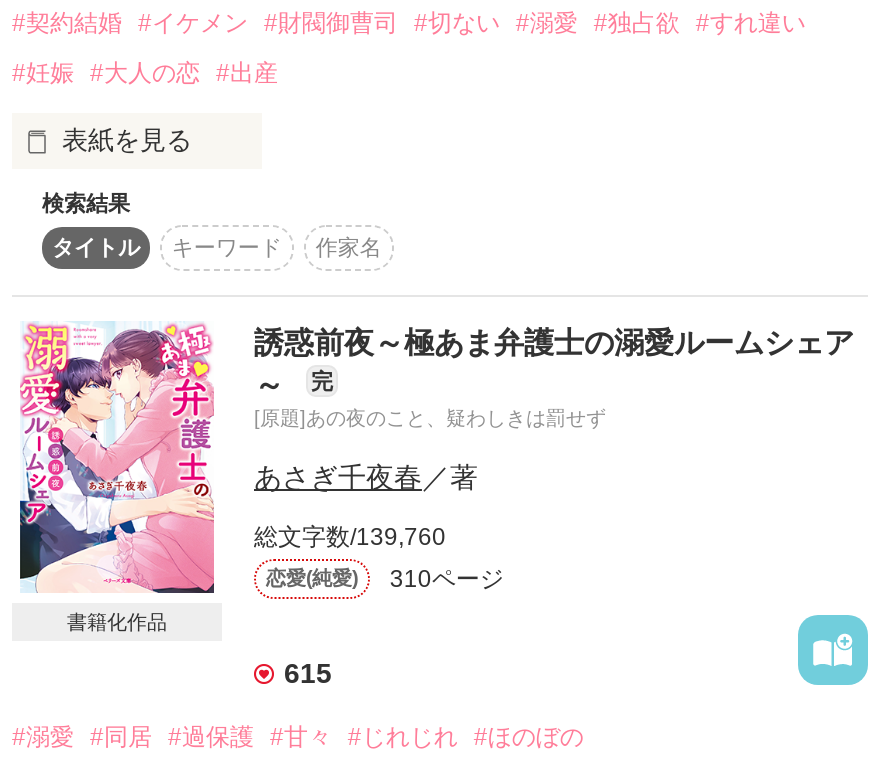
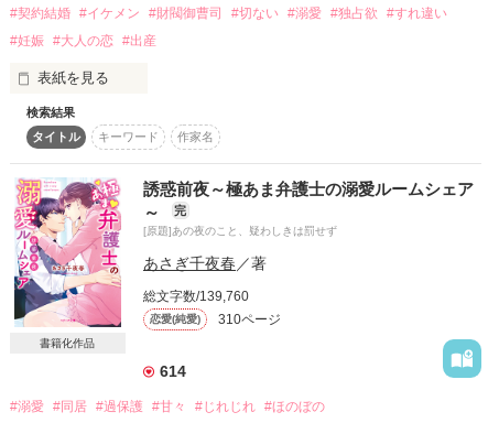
[284,656,332,688] 615 -> [160,362,186,380] 614

